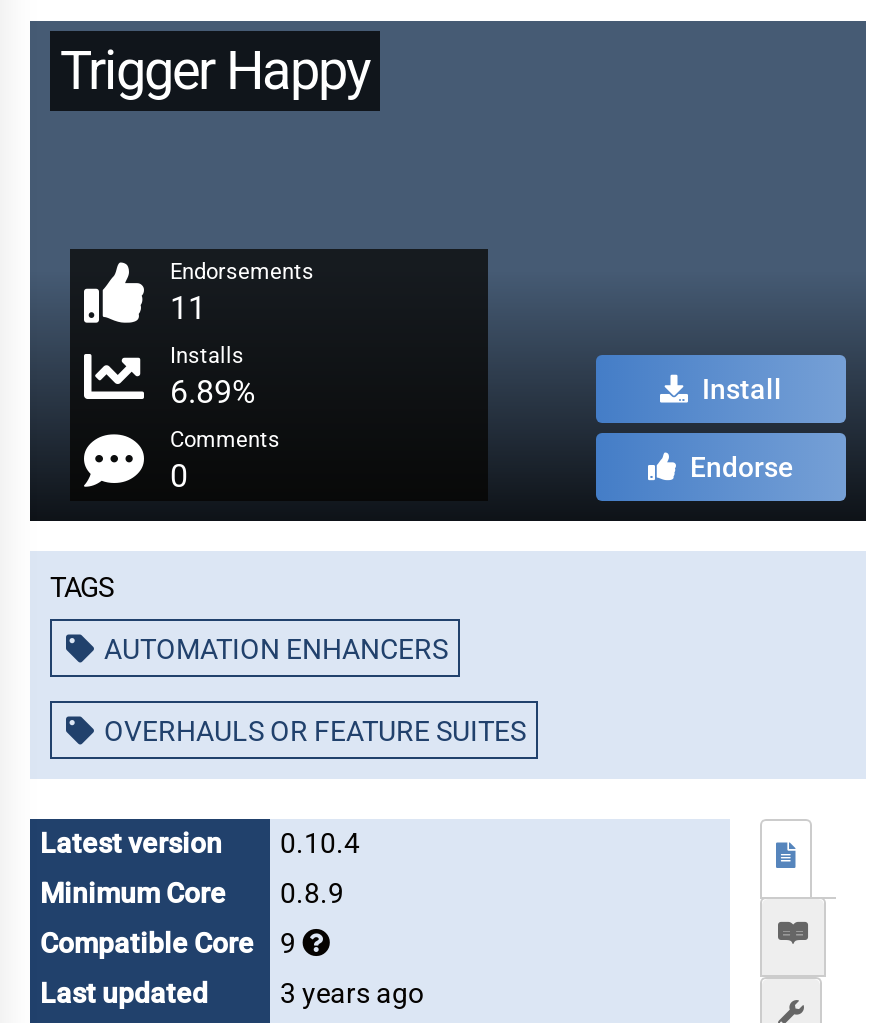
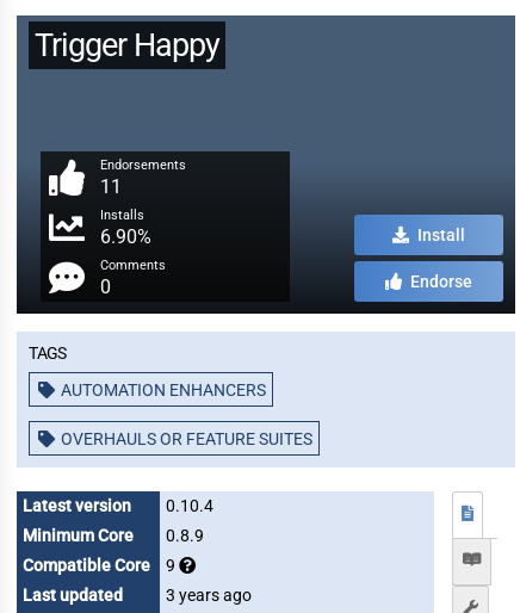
[170,373,256,411] 6.89% -> [100,225,151,248] 6.90%

